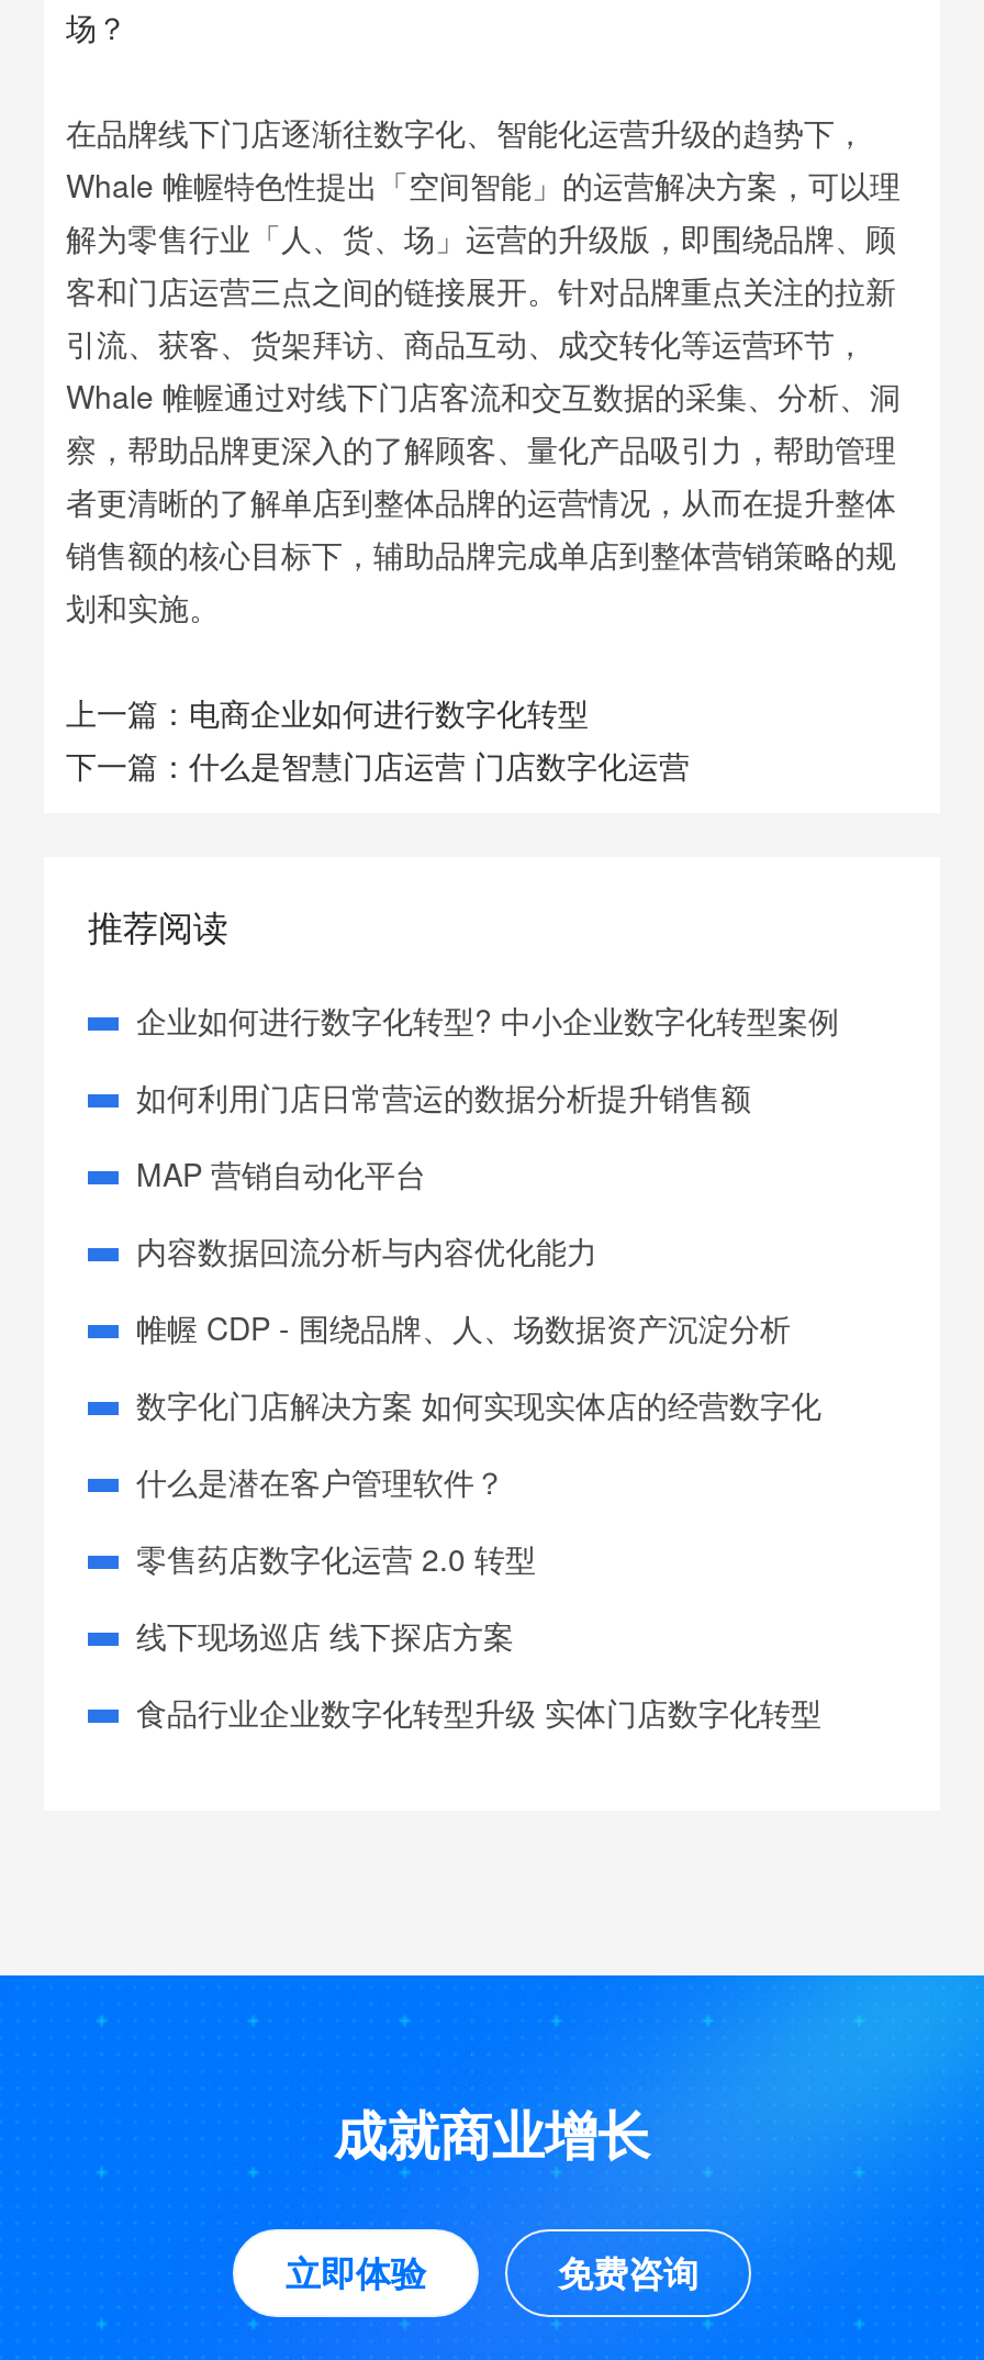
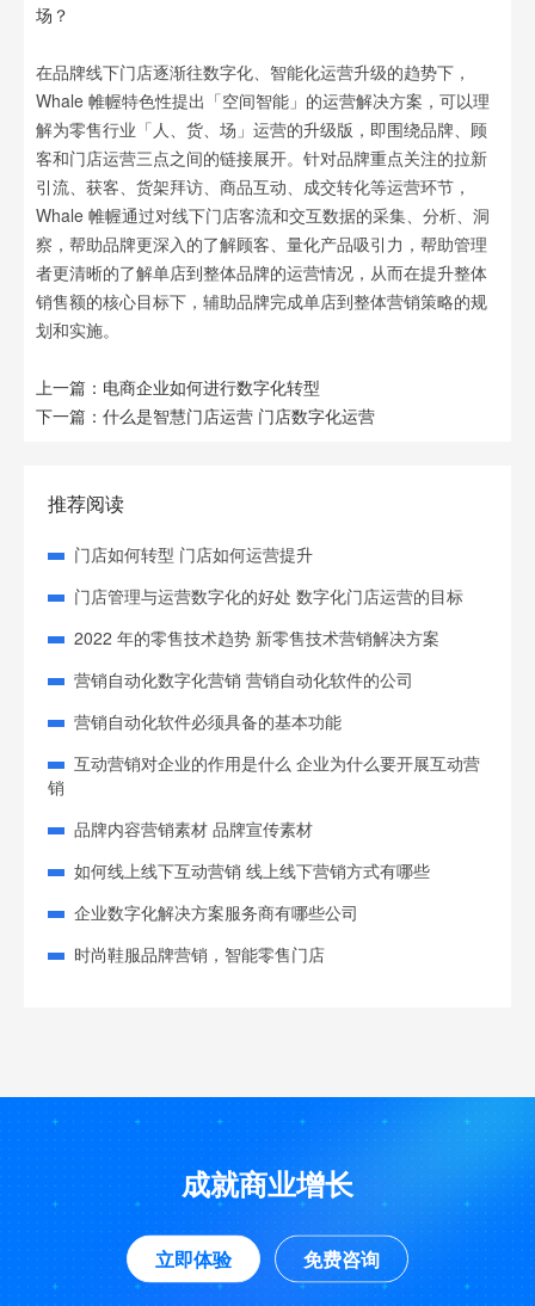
[136,998,839,1042] 企业如何进行数字化转型? 中小企业数字化转型案例 -> [74,542,313,566] 门店如何转型 门店如何运营提升
[136,1075,751,1119] 如何利用门店日常营运的数据分析提升销售额 -> [74,584,463,608] 门店管理与运营数字化的好处 数字化门店运营的目标
[136,1152,426,1196] MAP 营销自动化平台 -> [74,626,439,650] 2022 年的零售技术趋势 新零售技术营销解决方案
[136,1229,597,1273] 内容数据回流分析与内容优化能力 -> [74,668,413,692] 营销自动化数字化营销 营销自动化软件的公司
[136,1306,791,1350] 帷幄 CDP - 围绕品牌、人、场数据资产沉淀分析 -> [74,710,342,733] 营销自动化软件必须具备的基本功能
[136,1383,821,1427] 数字化门店解决方案 如何实现实体店的经营数字化 -> [48,751,480,799] 互动营销对企业的作用是什么 企业为什么要开展互动营 | 销
[136,1460,505,1504] 什么是潜在客户管理软件？ -> [74,817,313,841] 品牌内容营销素材 品牌宣传素材
[136,1537,536,1581] 零售药店数字化运营 2.0 转型 -> [74,859,430,883] 如何线上线下互动营销 线上线下营销方式有哪些
[136,1614,514,1658] 线下现场巡店 线下探店方案 -> [74,901,358,924] 企业数字化解决方案服务商有哪些公司
[136,1691,821,1735] 食品行业企业数字化转型升级 实体门店数字化转型 -> [74,942,325,966] 时尚鞋服品牌营销，智能零售门店

